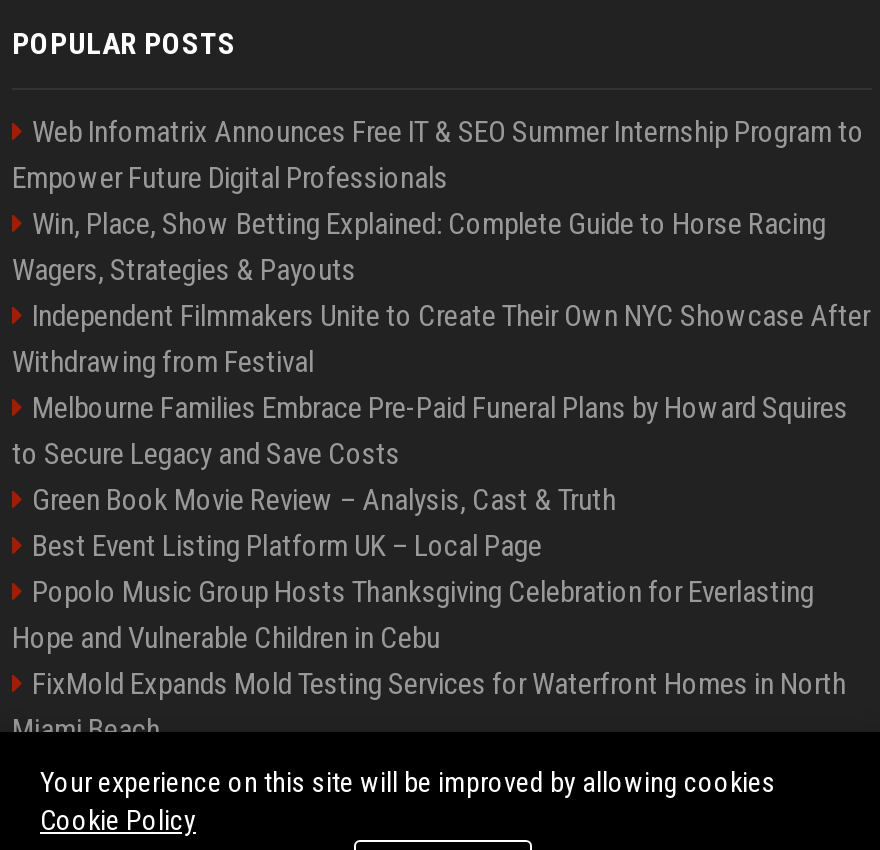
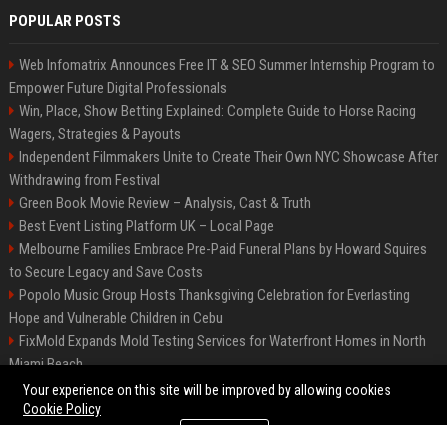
moved [12,390,848,472] -> [9,240,427,281]: Melbourne Families Embrace Pre-Paid Funeral Plans by Howard Squires | to Secure Legacy and Save Costs
moved [32,482,616,564] -> [19,194,311,235]: Green Book Movie Review – Analysis, Cast & Truth | Best Event Listing Platform UK – Local Page

